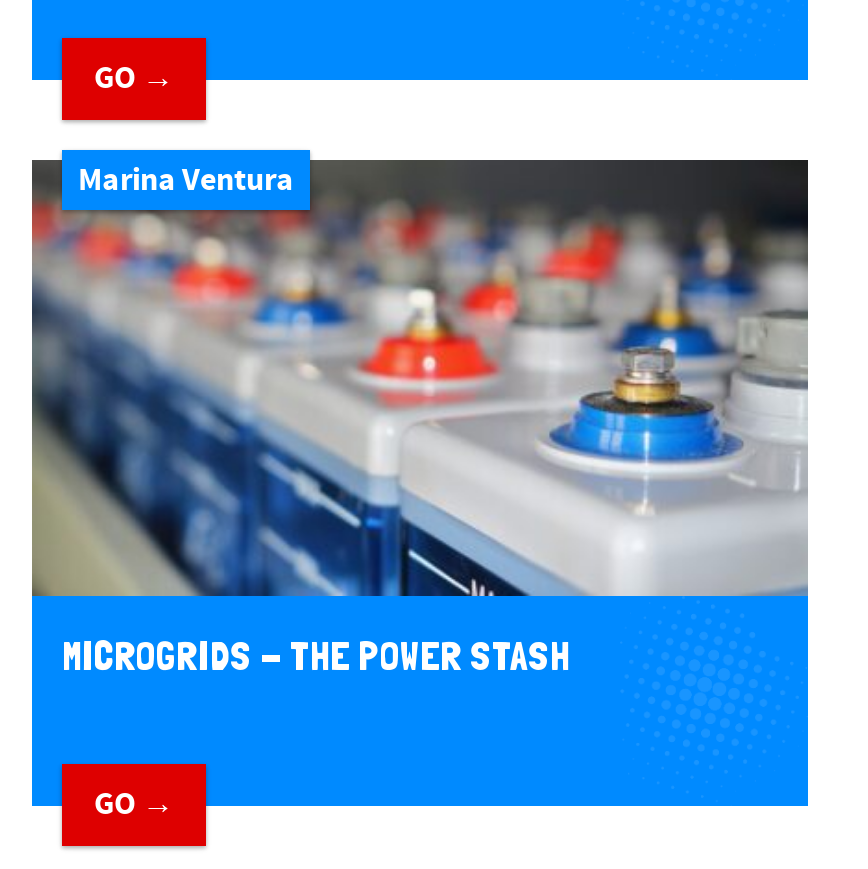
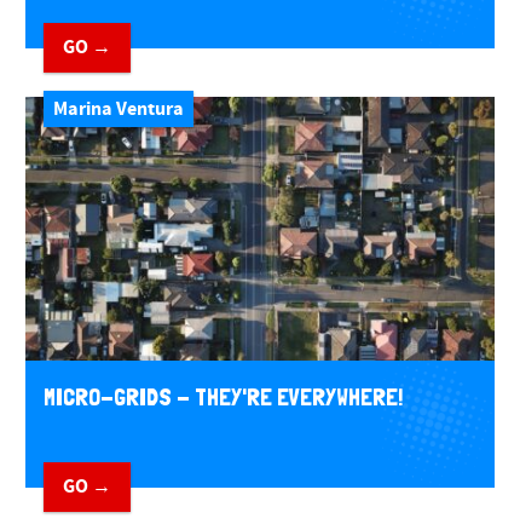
[30,160,810,680] [image] | MICROGRIDS - THE POWER STASH -> [24,96,496,411] [image] | MICRO-GRIDS - THEY'RE EVERYWHERE!

